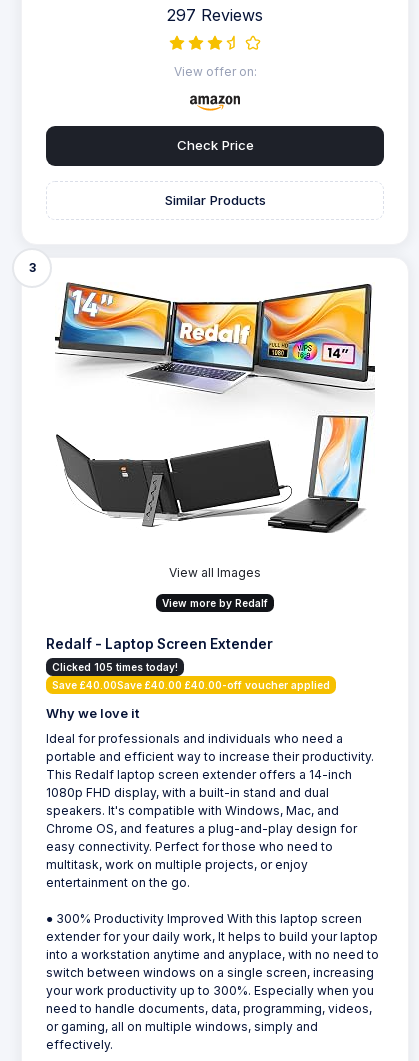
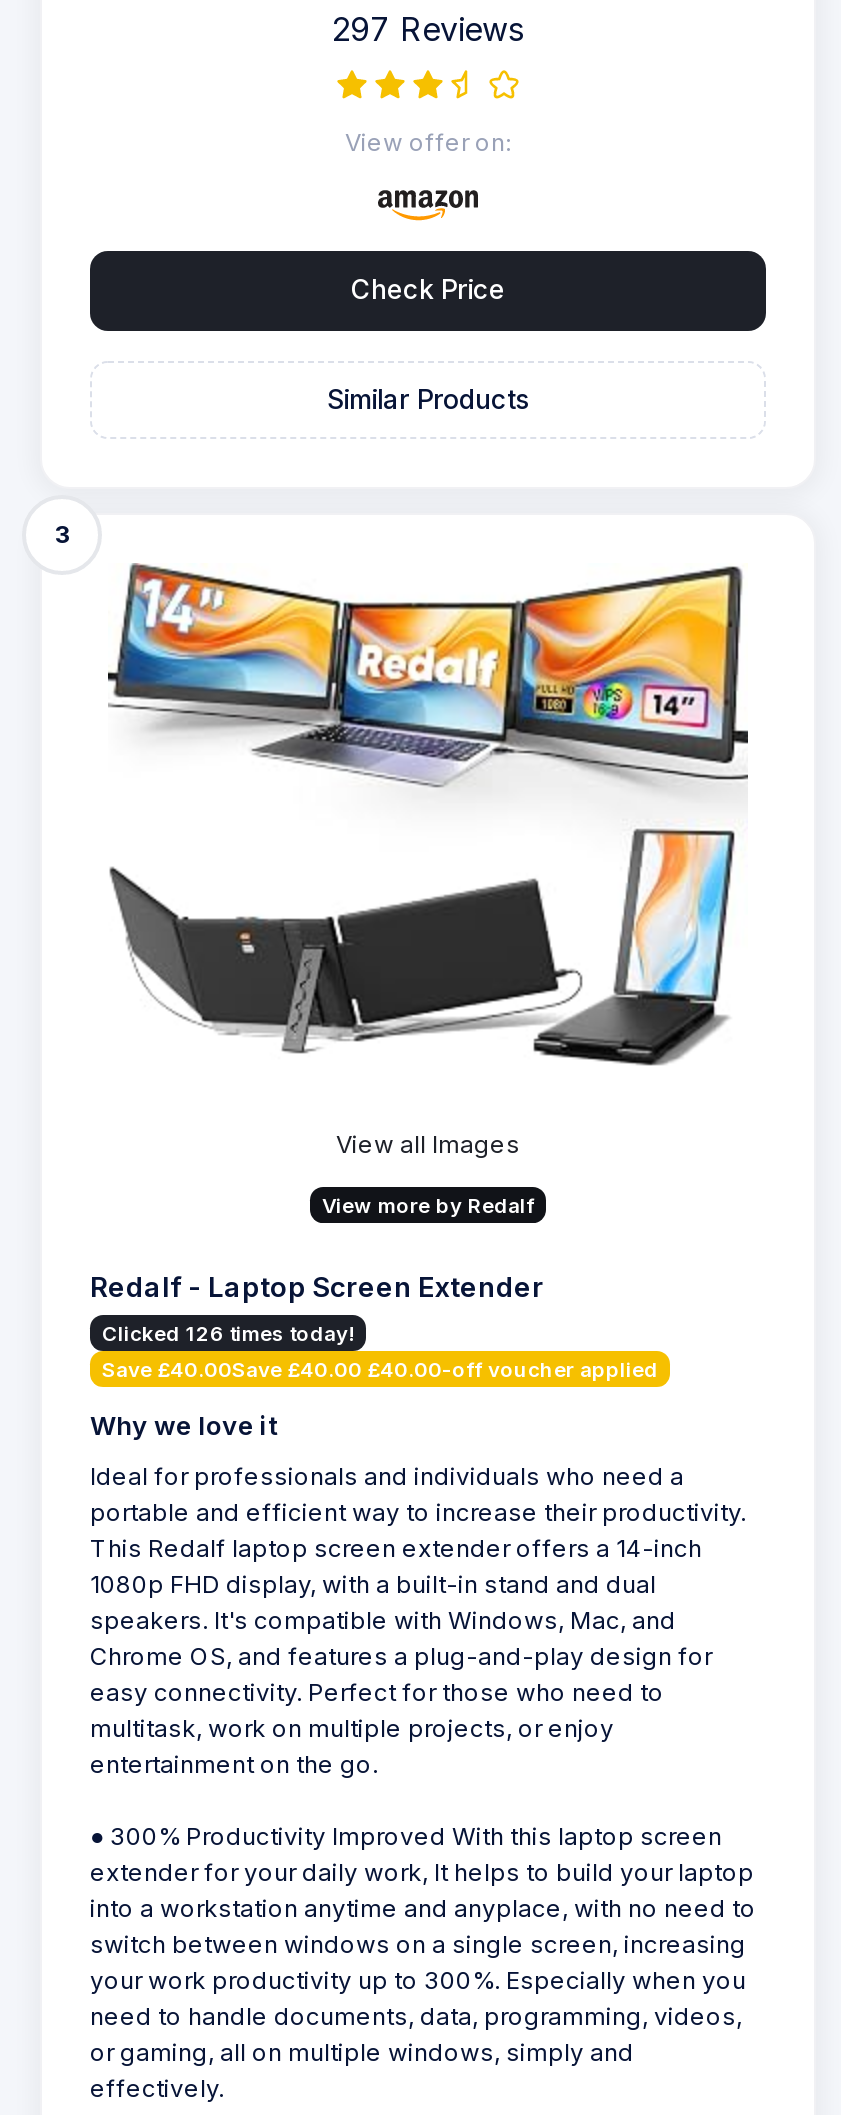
[52,661,178,673] Clicked 105 times today! -> [102,1321,354,1345] Clicked 126 times today!

